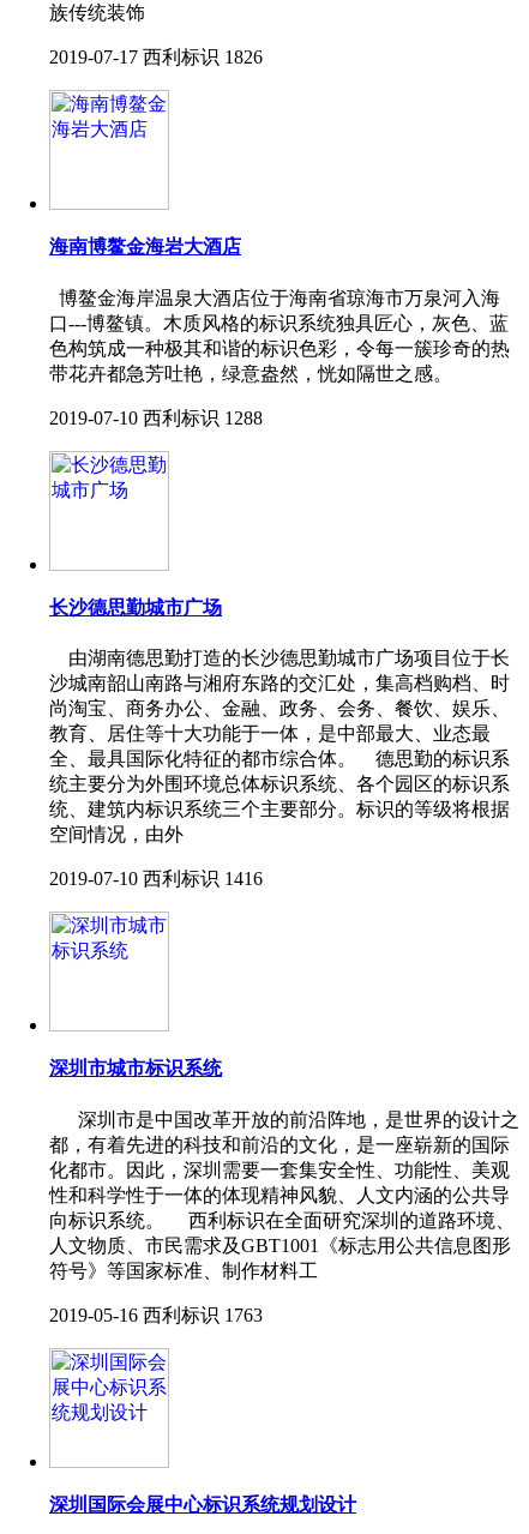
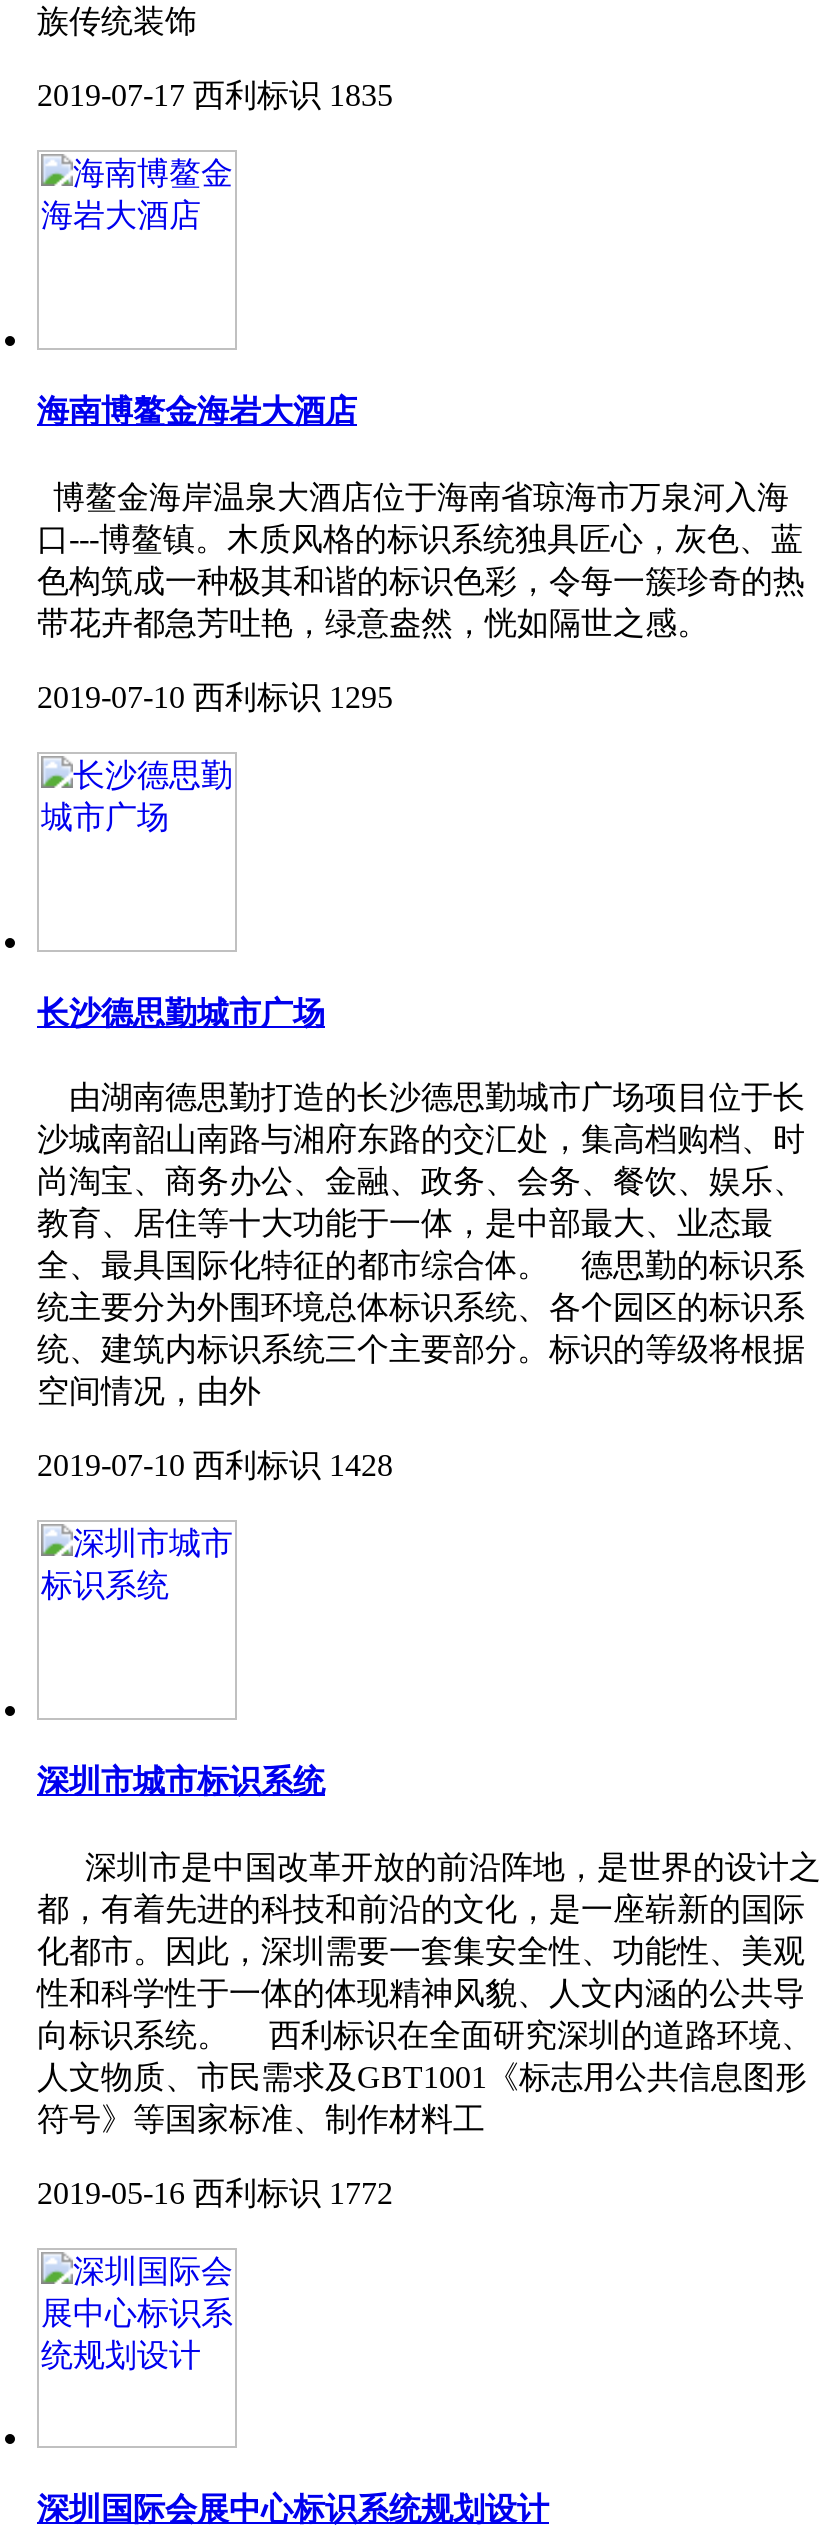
[49,47,263,67] 2019-07-17 西利标识 1826 -> [37,78,393,112] 2019-07-17 西利标识 1835
[49,407,263,428] 2019-07-10 西利标识 1288 -> [37,679,393,713] 2019-07-10 西利标识 1295
[49,868,263,889] 2019-07-10 西利标识 1416 -> [37,1448,393,1482] 2019-07-10 西利标识 1428
[49,1305,263,1325] 2019-05-16 西利标识 1763 -> [37,2175,393,2209] 2019-05-16 西利标识 1772

